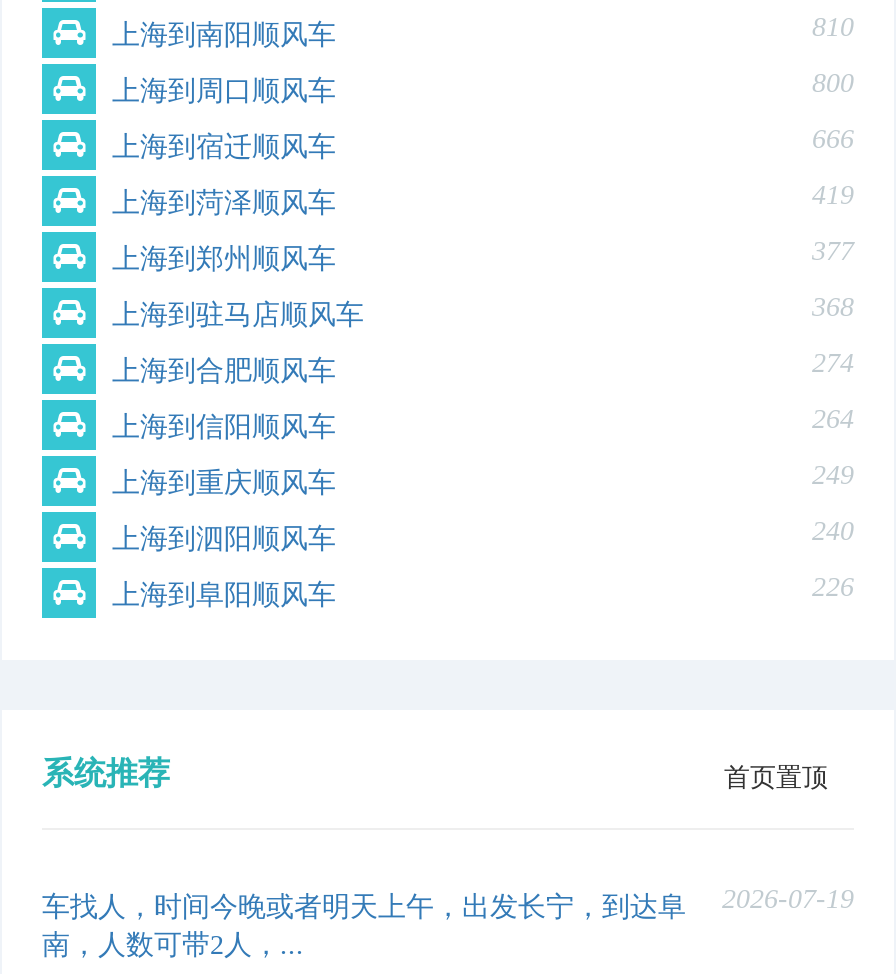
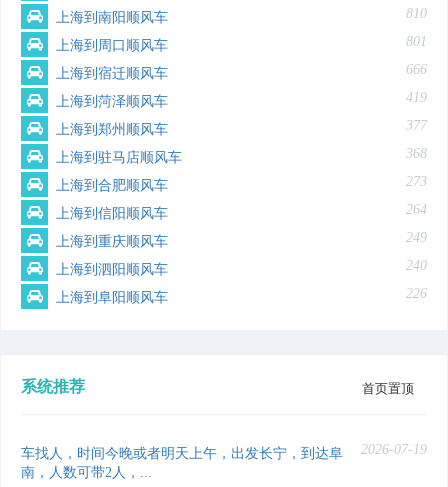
[812,68,854,98] 800 -> [406,34,427,49] 801
[812,348,854,378] 274 -> [406,174,427,189] 273

